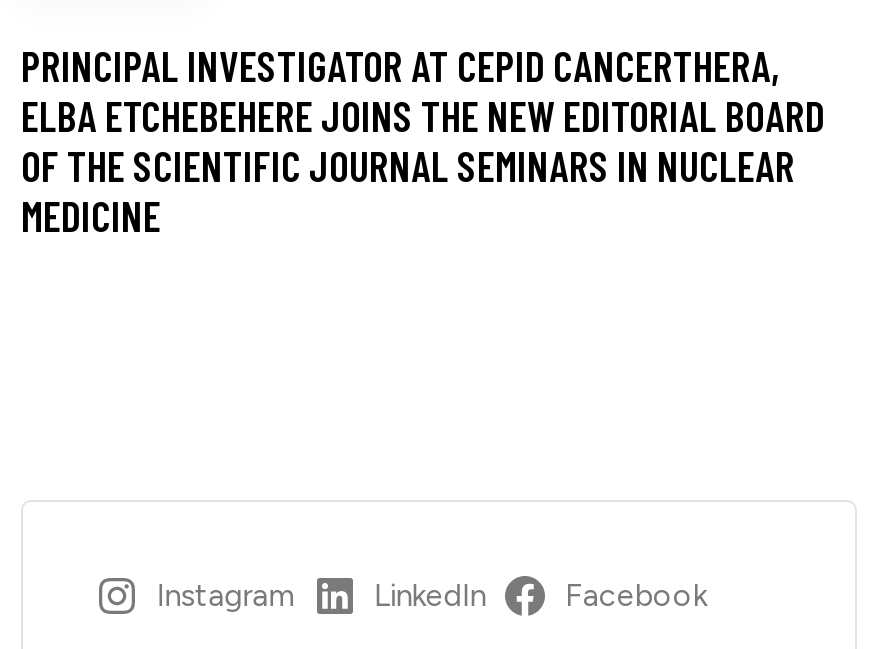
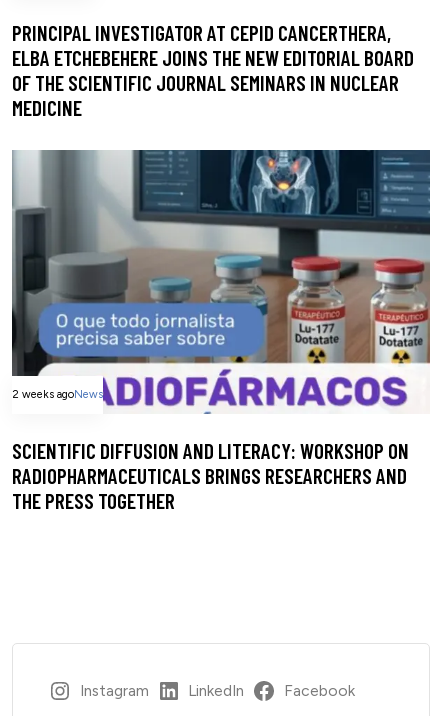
none -> [11,149,431,513] [image] | 2 weeks agoNews | SCIENTIFIC DIFFUSION AND LITERACY: WORKSHOP ON | RADIOPHARMACEUTICALS BRINGS RESEARCHERS AND | THE PRESS TOGETHER

